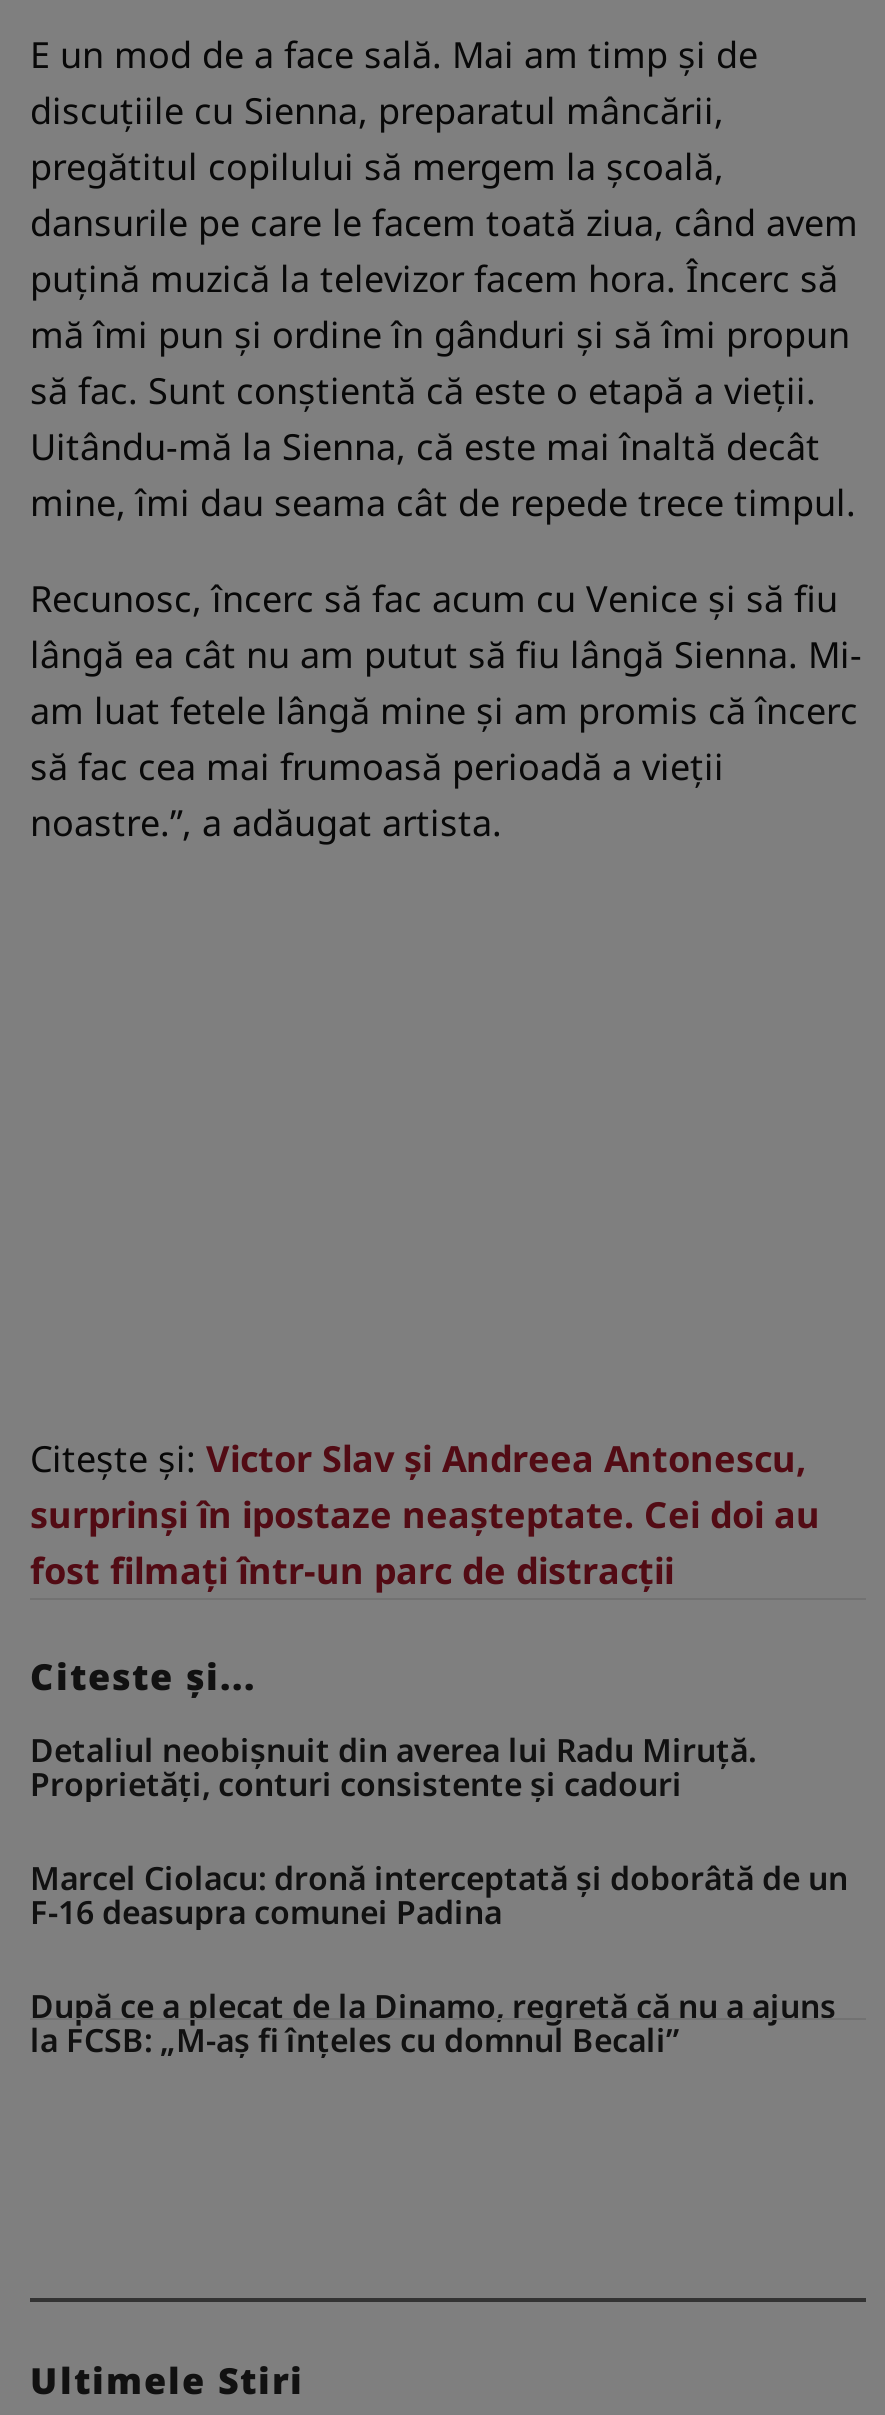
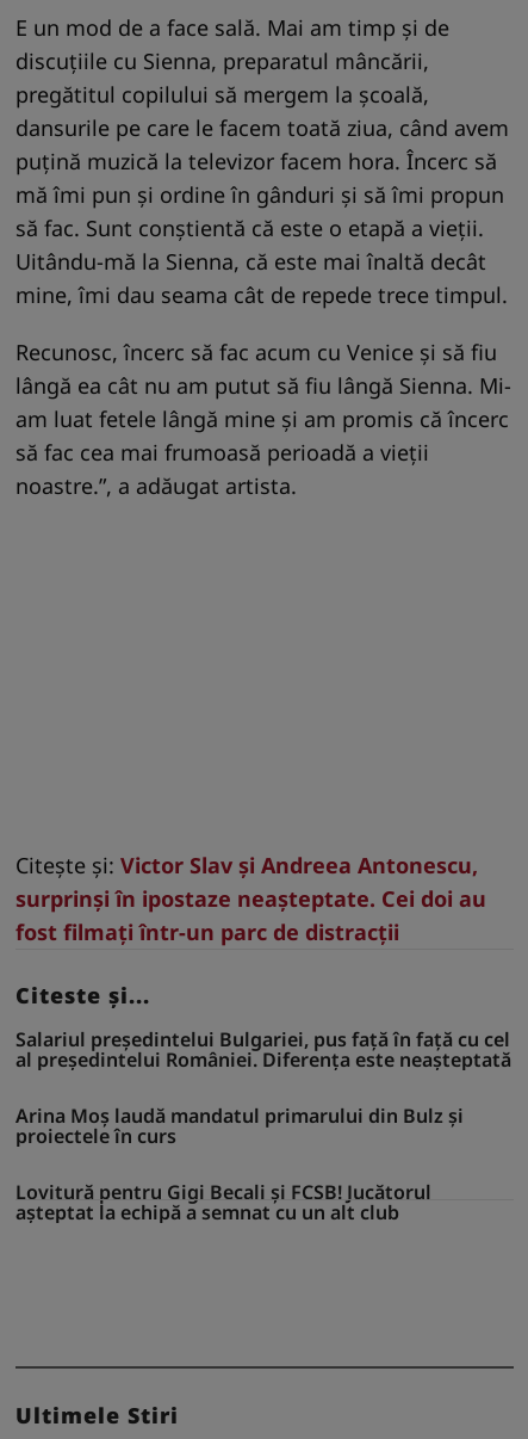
[30,1727,756,1805] Detaliul neobişnuit din averea lui Radu Miruță. | Proprietăți, conturi consistente și cadouri -> [15,1026,511,1072] Salariul președintelui Bulgariei, pus față în față cu cel | al președintelui României. Diferența este neașteptată
[30,1855,848,1933] Marcel Ciolacu: dronă interceptată și doborâtă de un | F-16 deasupra comunei Padina -> [15,1102,464,1149] Arina Moș laudă mandatul primarului din Bulz și | proiectele în curs
[30,1983,836,2061] După ce a plecat de la Dinamo, regretă că nu a ajuns | la FCSB: „M-aș fi înțeles cu domnul Becali” -> [15,1179,431,1225] Lovitură pentru Gigi Becali și FCSB! Jucătorul | așteptat la echipă a semnat cu un alt club

